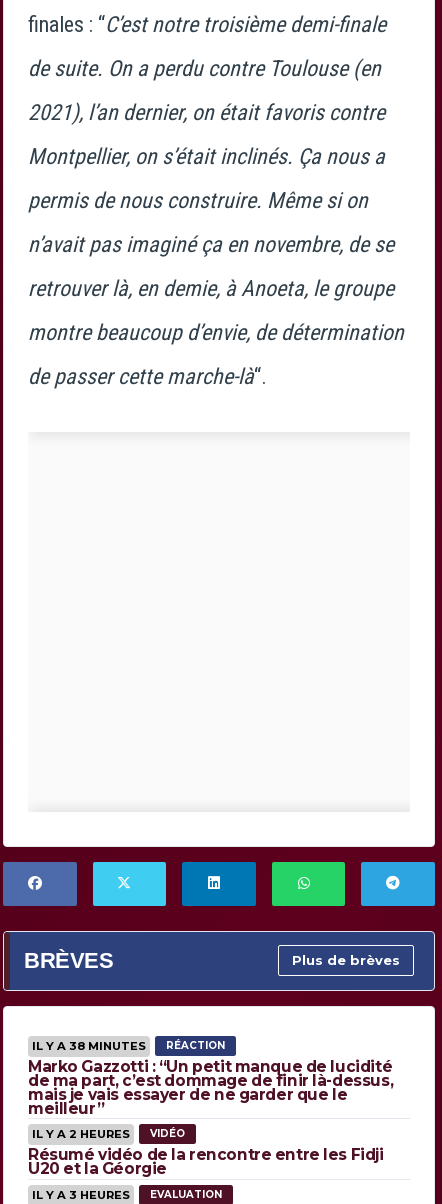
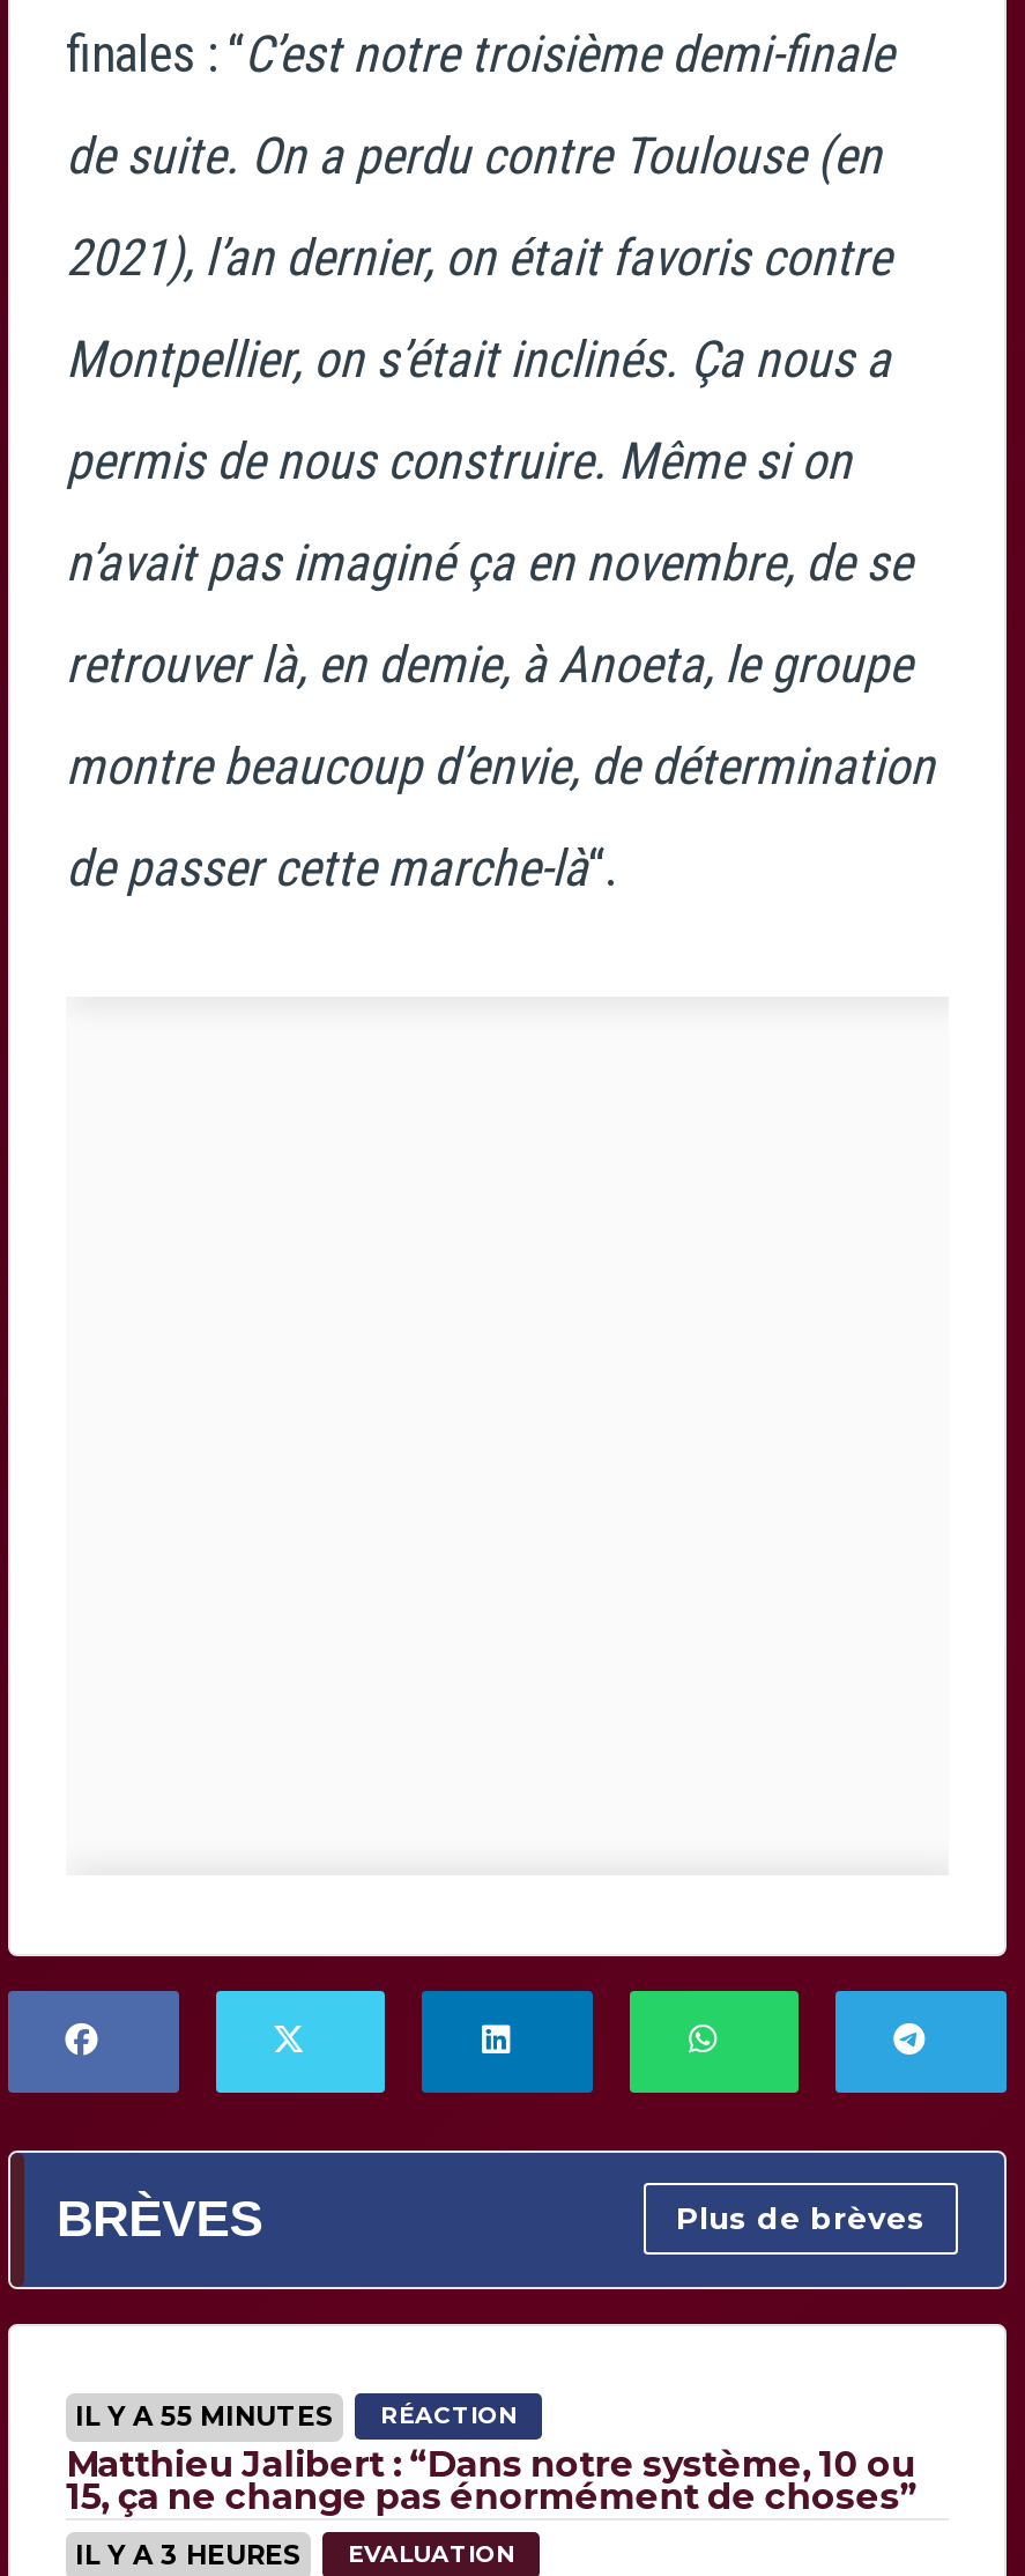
[32,1038,225,1052] IL Y A 38 MINUTES RÉACTION -> [75,2399,517,2431] IL Y A 55 MINUTES RÉACTION
[28,1056,393,1178] Marko Gazzotti : “Un petit manque de lucidité | de ma part, c’est dommage de finir là-dessus, | mais je vais essayer de ne garder que le | meilleur” | IL Y A 2 HEURES | VIDÉO | Résumé vidéo de la rencontre entre les Fidji | U20 et la Géorgie -> [66,2441,917,2517] Matthieu Jalibert : “Dans notre système, 10 ou | 15, ça ne change pas énormément de choses”

